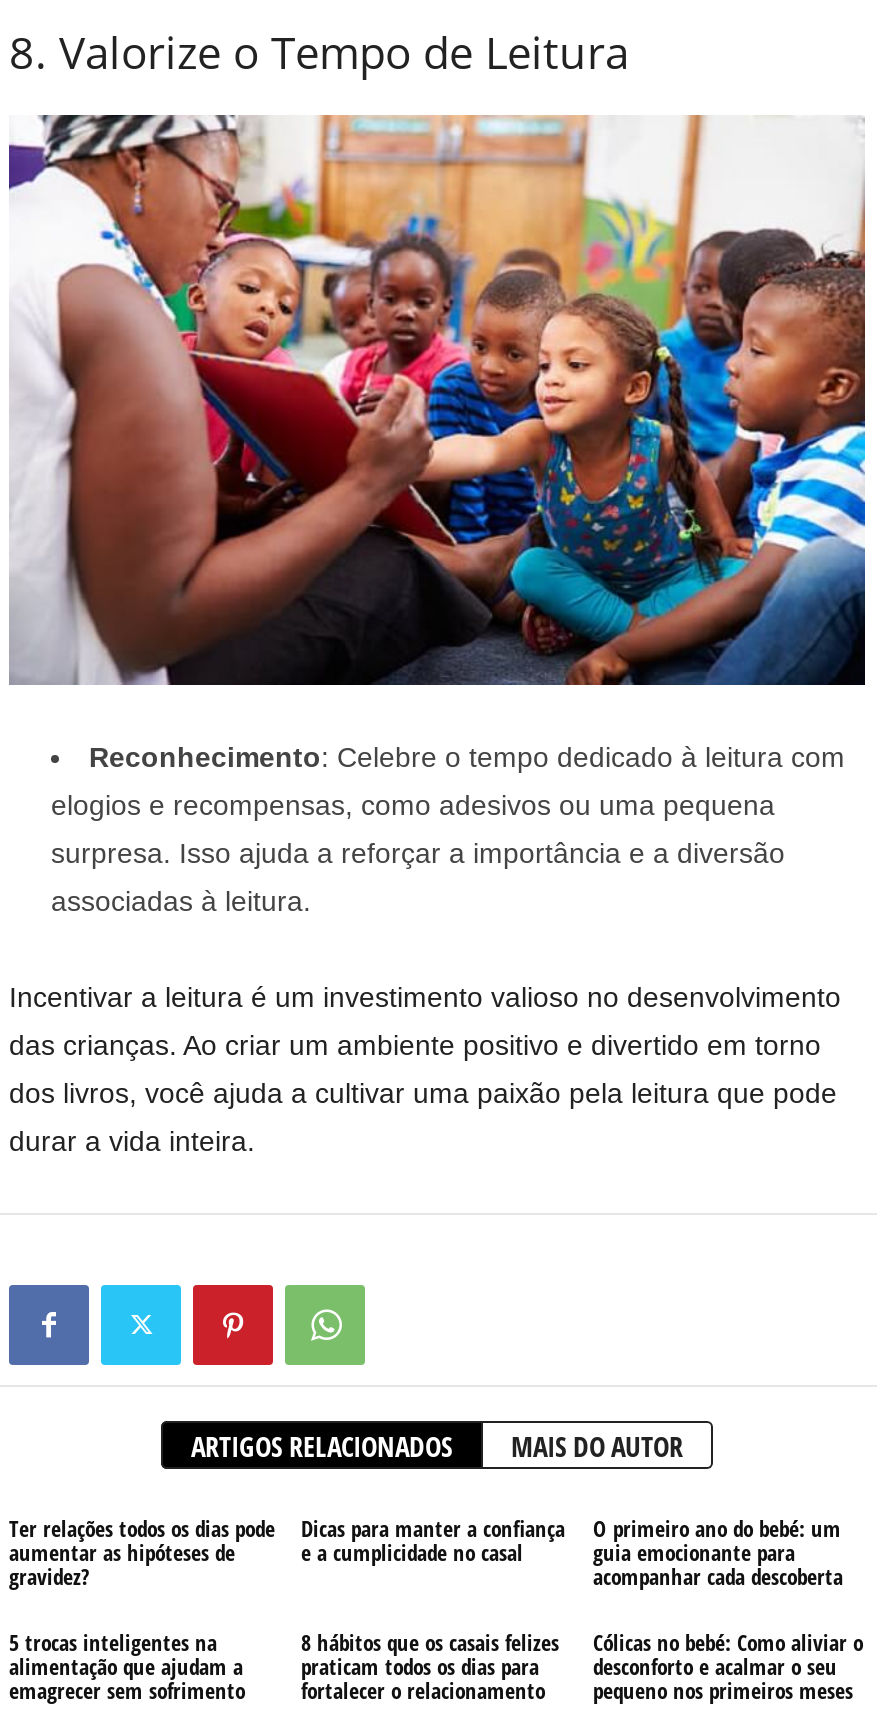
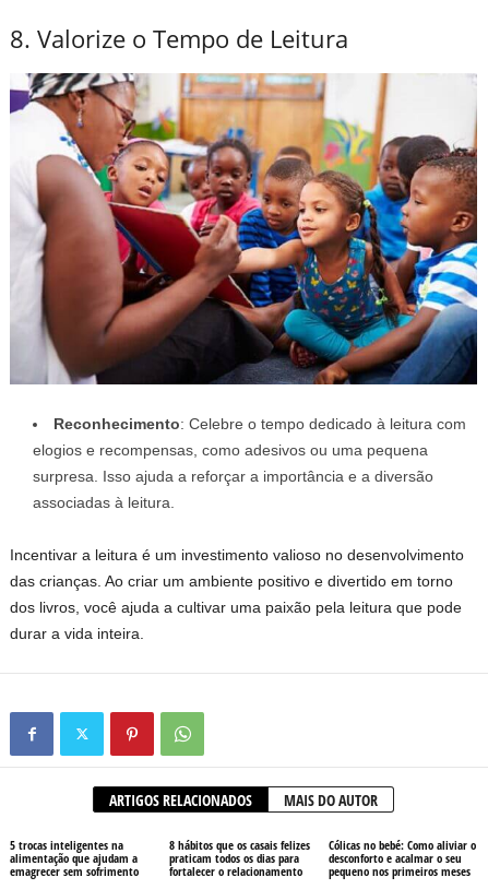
[9,1513,275,1591] Ter relações todos os dias pode | aumentar as hipóteses de | gravidez? -> none
[301,1513,565,1567] Dicas para manter a confiança | e a cumplicidade no casal -> none
[593,1513,843,1591] O primeiro ano do bebé: um | guia emocionante para | acompanhar cada descoberta -> none

